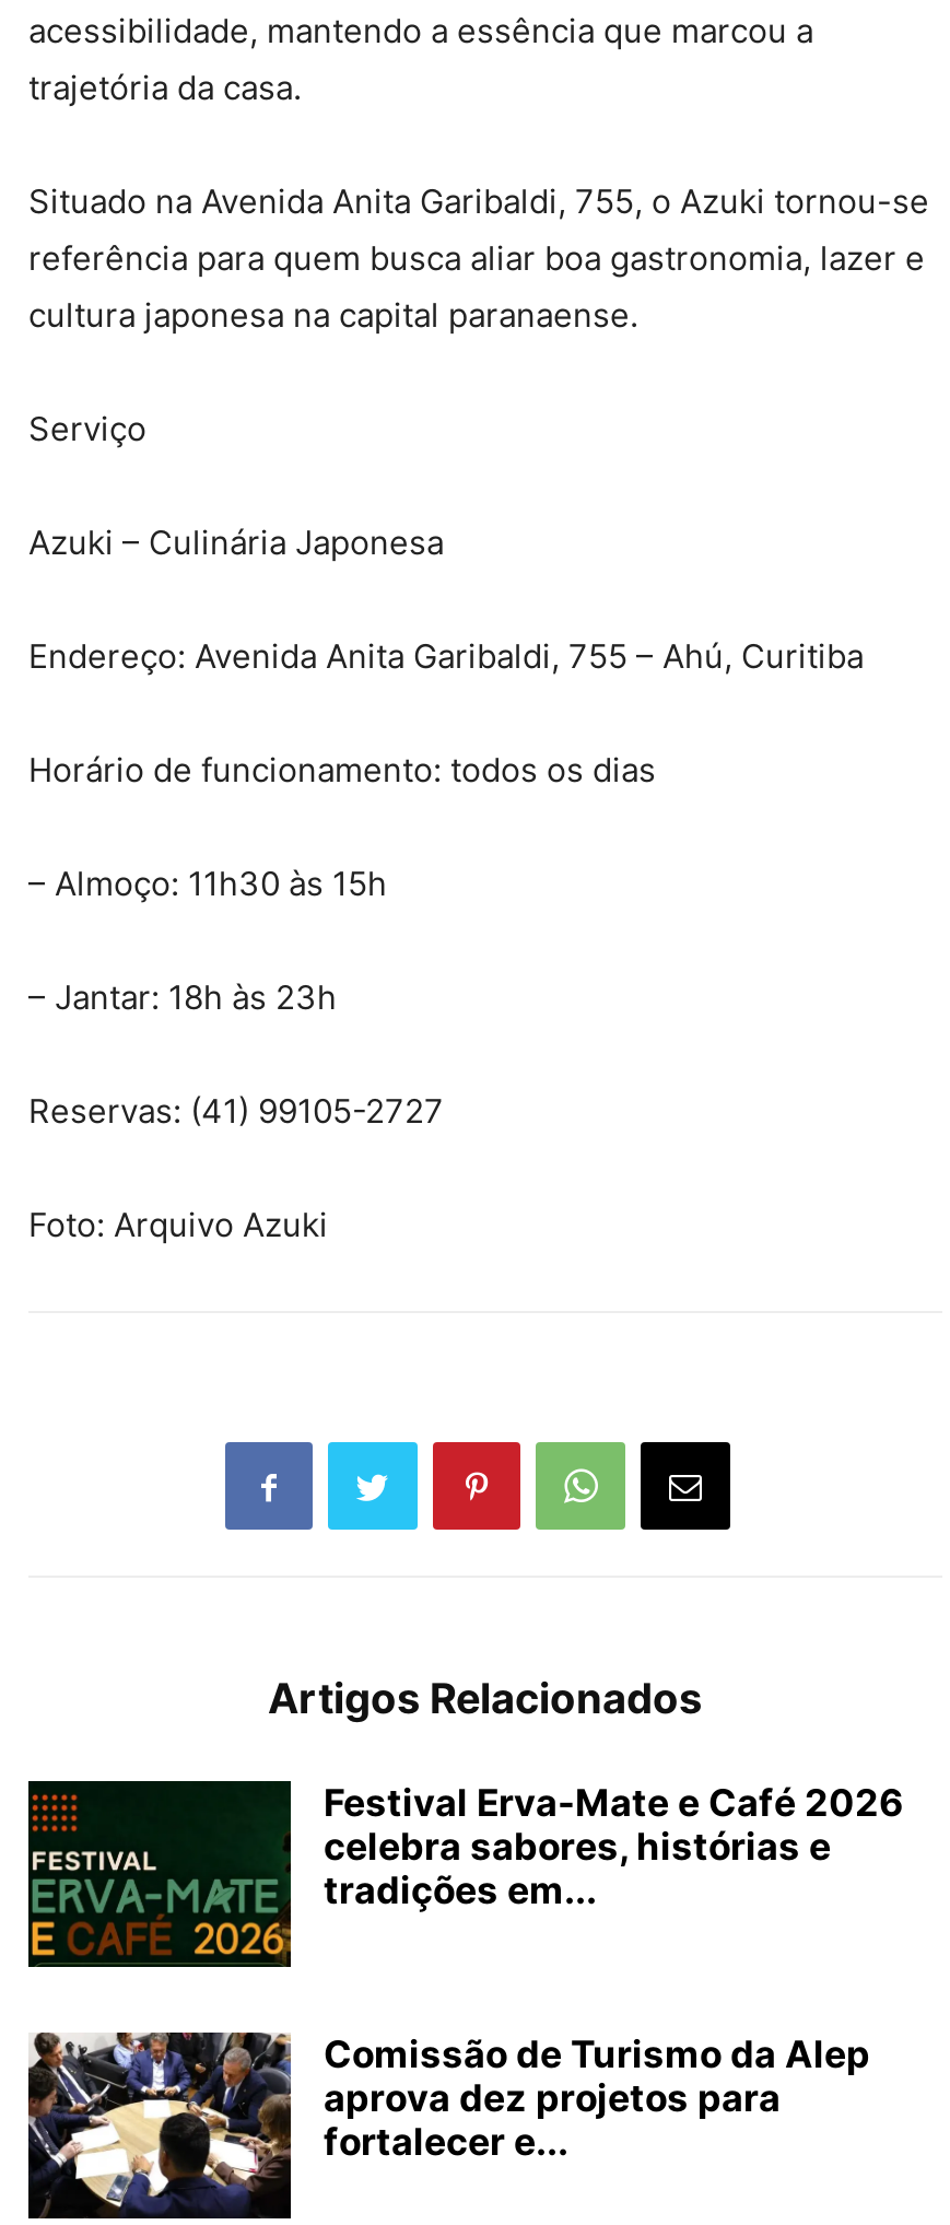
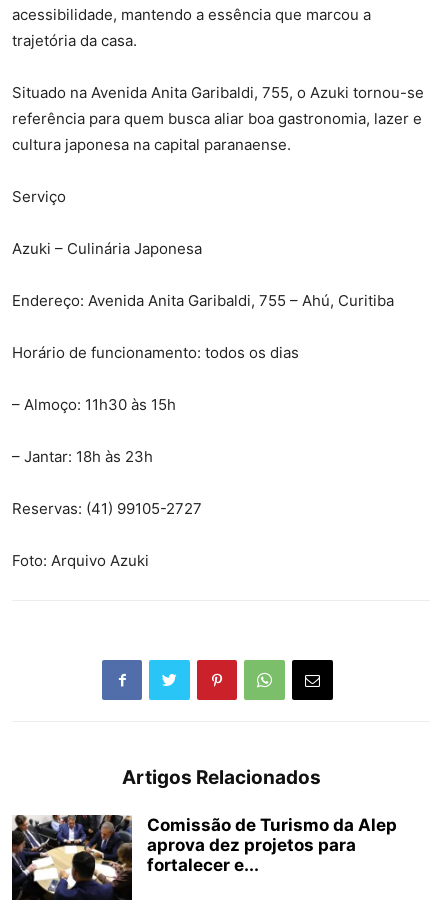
[26,1778,903,1970] [image] | Festival Erva-Mate e Café 2026 | celebra sabores, histórias e | tradições em... -> none

